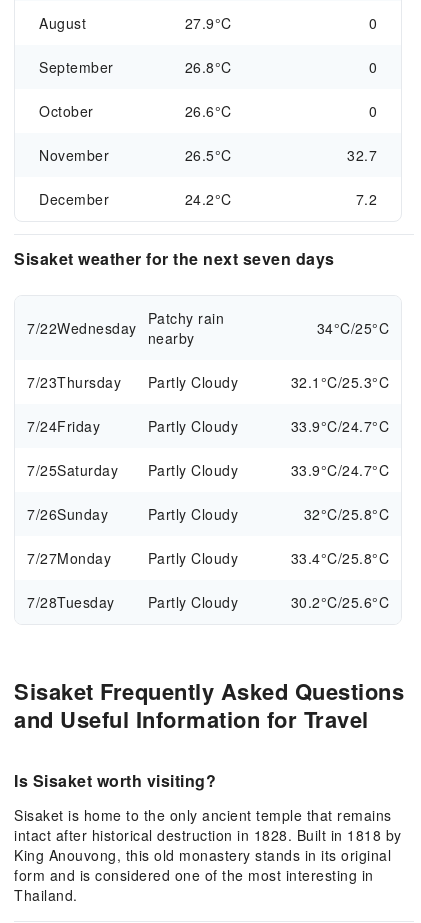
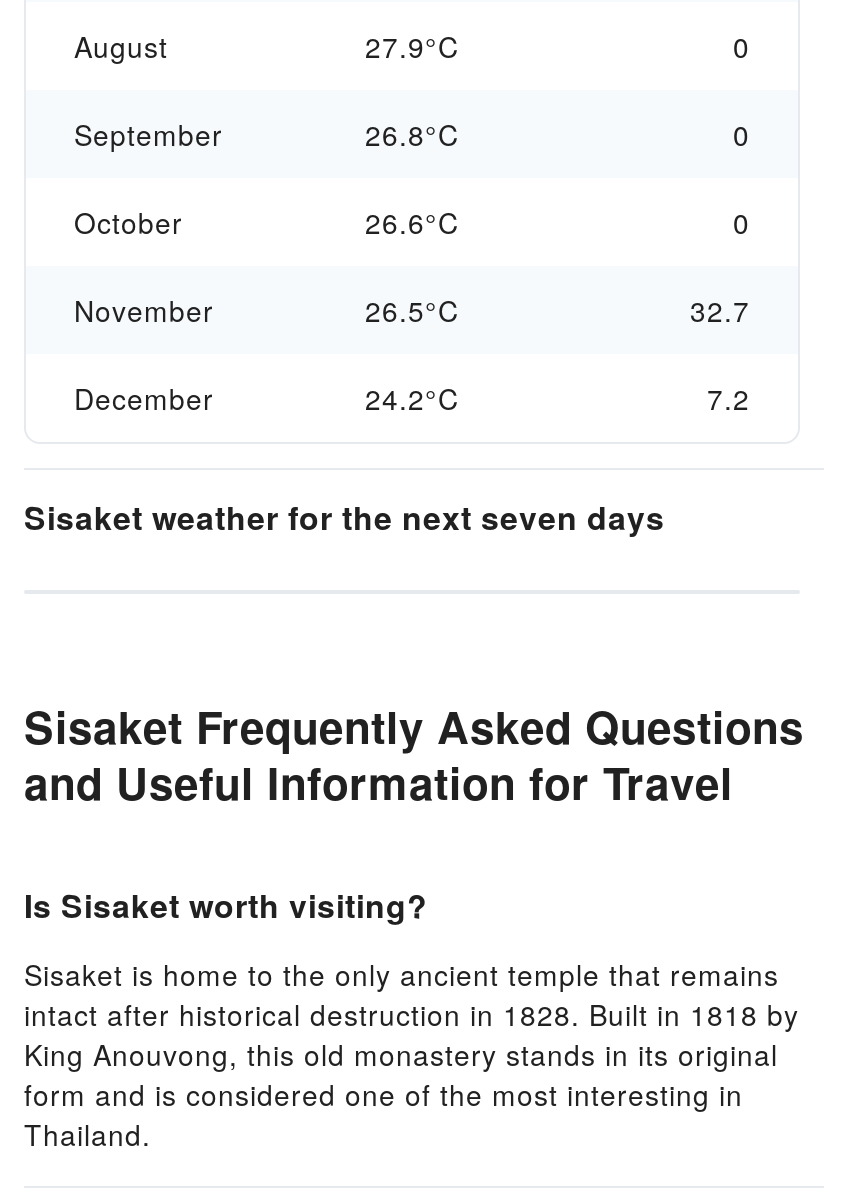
[27,308,389,612] 7/22Wednesday Patchy rain | nearby | 34°C/25°C | 7/23Thursday | Partly Cloudy | 32.1°C/25.3°C | 7/24Friday | Partly Cloudy | 33.9°C/24.7°C | 7/25Saturday | Partly Cloudy | 33.9°C/24.7°C | 7/26Sunday | Partly Cloudy | 32°C/25.8°C | 7/27Monday | Partly Cloudy | 33.4°C/25.8°C | 7/28Tuesday | Partly Cloudy | 30.2°C/25.6°C -> none

